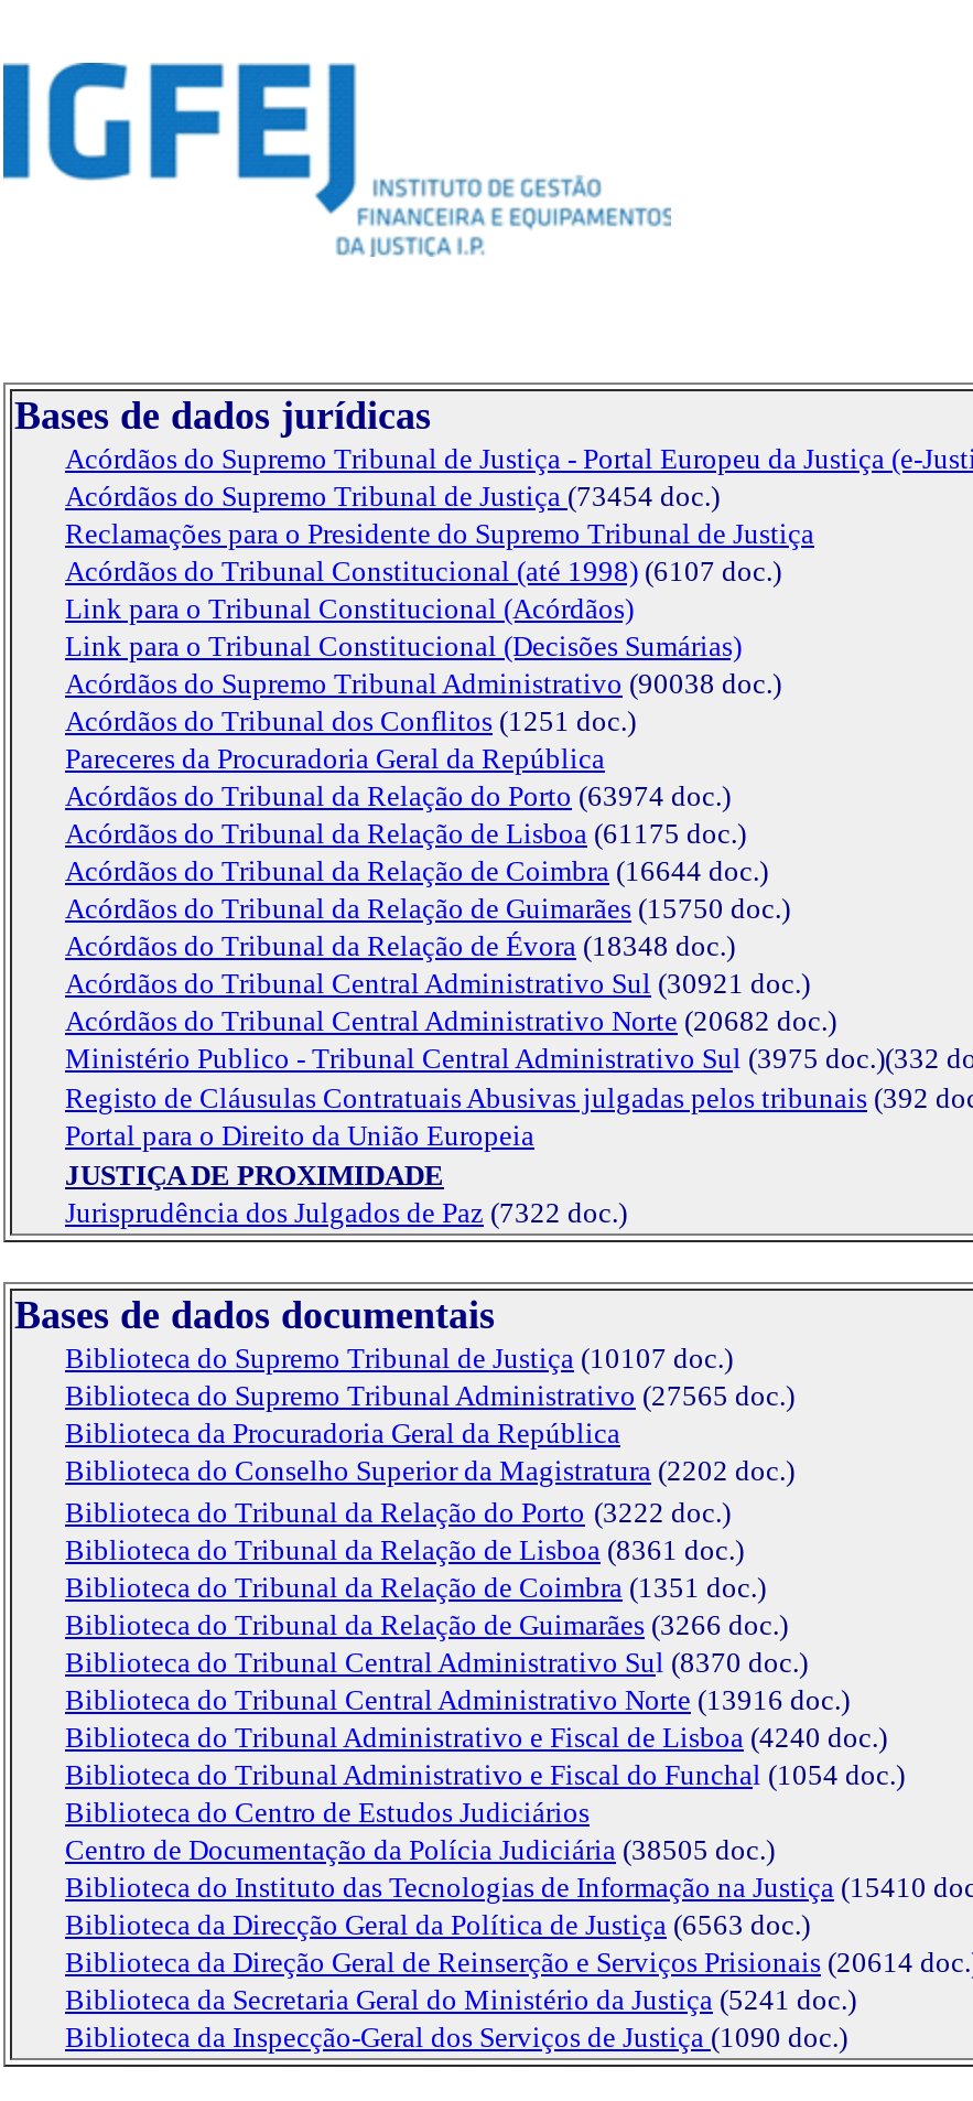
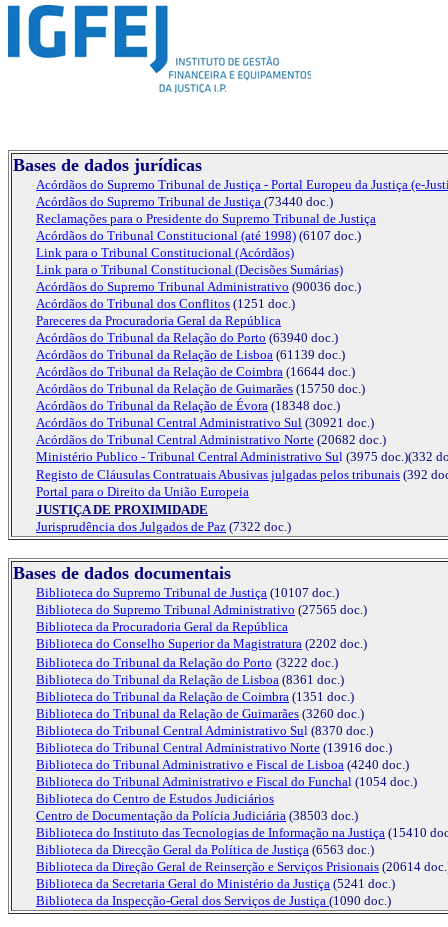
[65,480,720,513] Acórdãos do Supremo Tribunal de Justiça (73454 doc.) -> [36,194,333,209] Acórdãos do Supremo Tribunal de Justiça (73440 doc.)
[65,667,781,700] Acórdãos do Supremo Tribunal Administrativo (90038 doc.) -> [36,279,361,294] Acórdãos do Supremo Tribunal Administrativo (90036 doc.)
[65,779,731,812] Acórdãos do Tribunal da Relação do Porto (63974 doc.) -> [36,330,338,345] Acórdãos do Tribunal da Relação do Porto (63940 doc.)
[65,817,746,850] Acórdãos do Tribunal da Relação de Lisboa (61175 doc.) -> [36,347,345,362] Acórdãos do Tribunal da Relação de Lisboa (61139 doc.)
[65,1608,788,1641] Biblioteca do Tribunal da Relação de Guimarães (3266 doc.) -> [36,706,364,721] Biblioteca do Tribunal da Relação de Guimarães (3260 doc.)
[65,1833,775,1866] Centro de Documentação da Polícia Judiciária (38505 doc.) -> [36,808,358,823] Centro de Documentação da Polícia Judiciária (38503 doc.)

